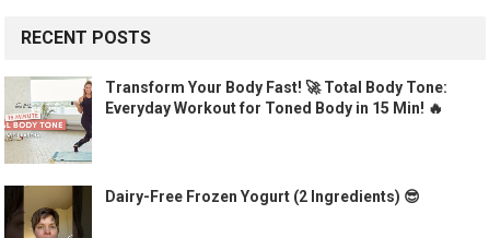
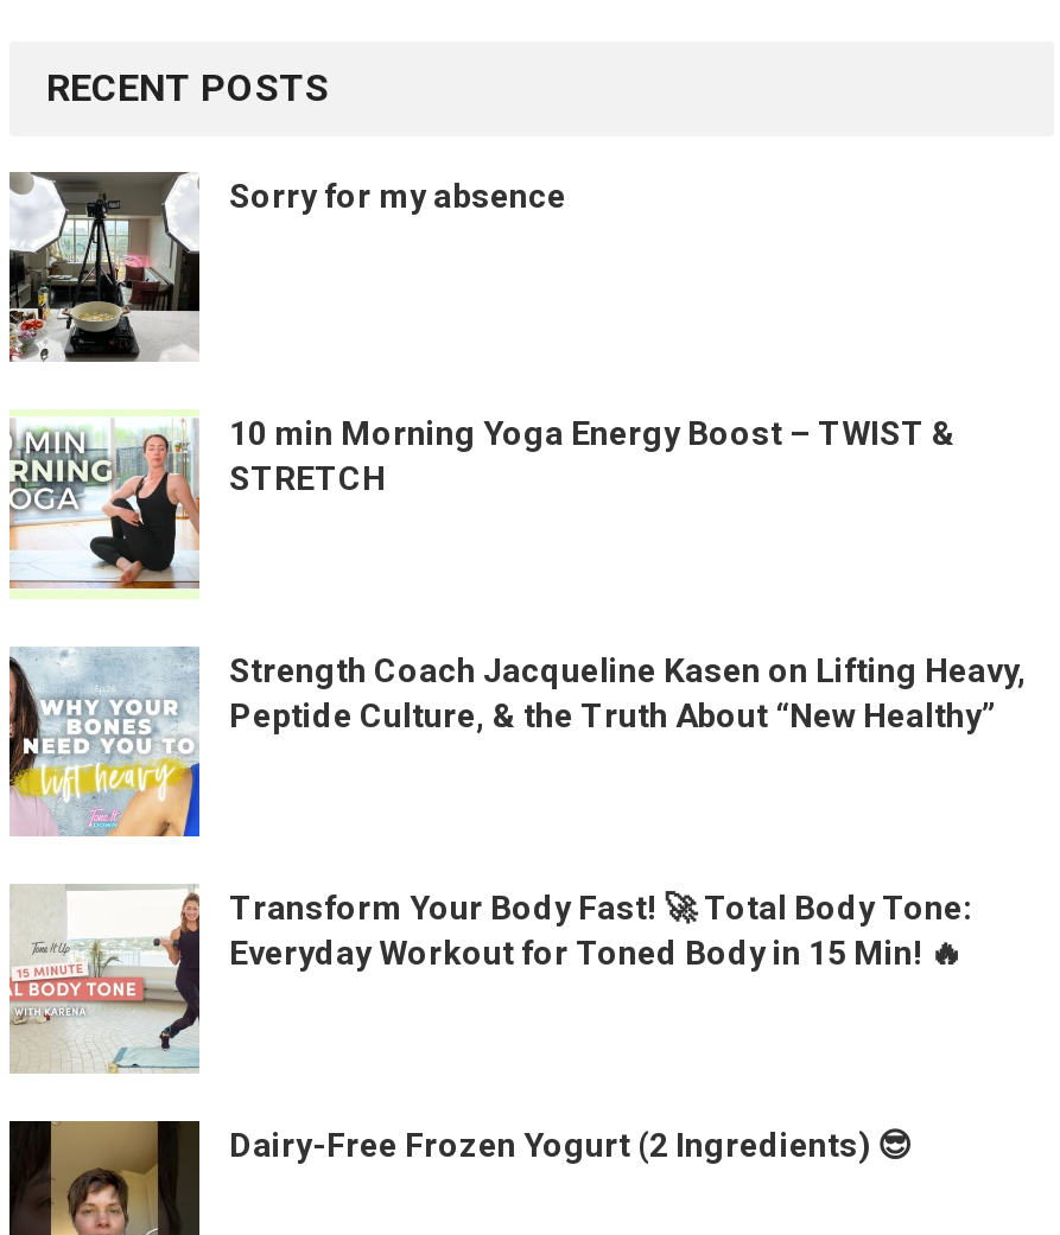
none -> [7,172,566,364] [image] | Sorry for my absence
none -> [7,409,956,599] [image] | 10 min Morning Yoga Energy Boost – TWIST & | STRETCH
none -> [7,644,1027,839] [image] | Strength Coach Jacqueline Kasen on Lifting Heavy, | Peptide Culture, & the Truth About “New Healthy”

